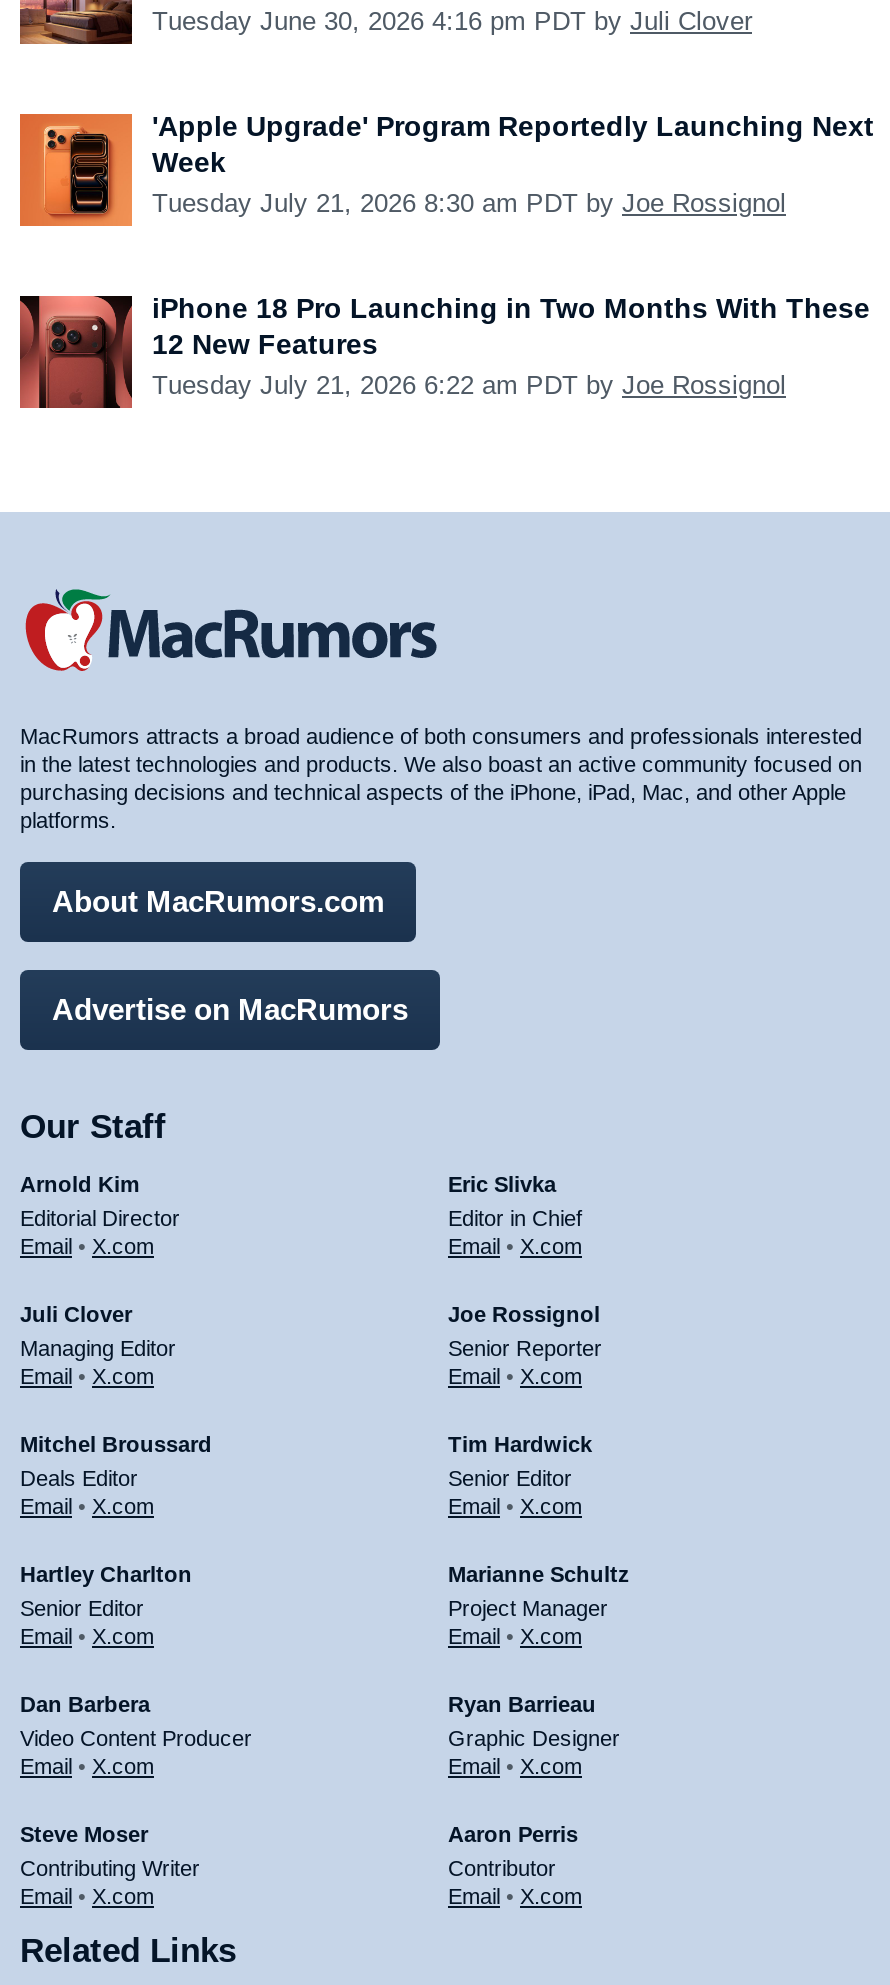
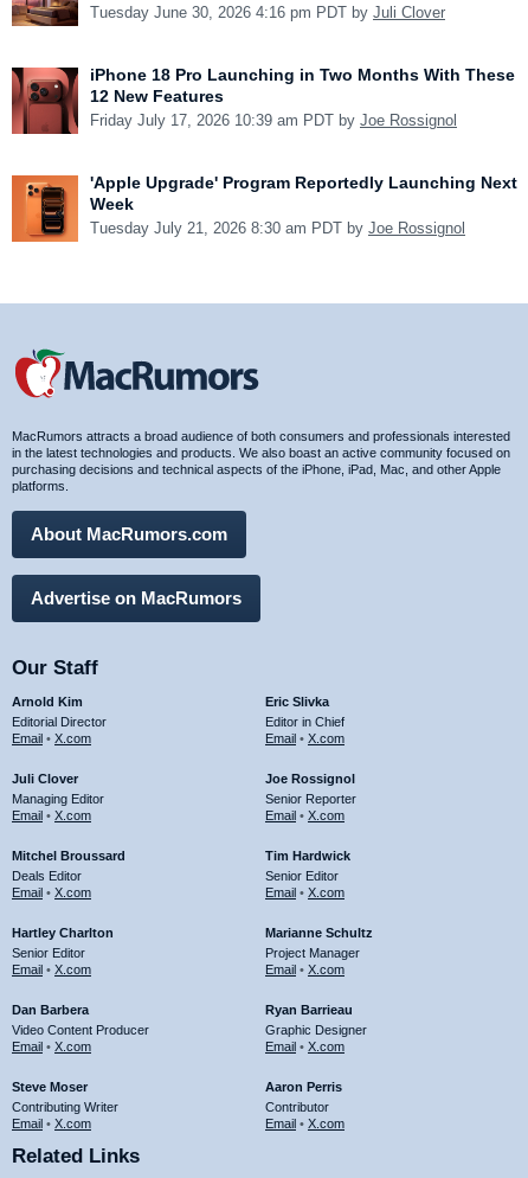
none -> [90,112,457,130] Friday July 17, 2026 10:39 am PDT by Joe Rossignol
moved [32,111,874,222] -> [19,174,517,239]: [image] | 'Apple Upgrade' Program Reportedly Launching Next | Week | Tuesday July 21, 2026 8:30 am PDT by Joe Rossignol
moved [18,293,870,410] -> [11,66,515,135]: [image] | iPhone 18 Pro Launching in Two Months With These | 12 New Features
[152,371,786,401] Tuesday July 21, 2026 6:22 am PDT by Joe Rossignol -> none

